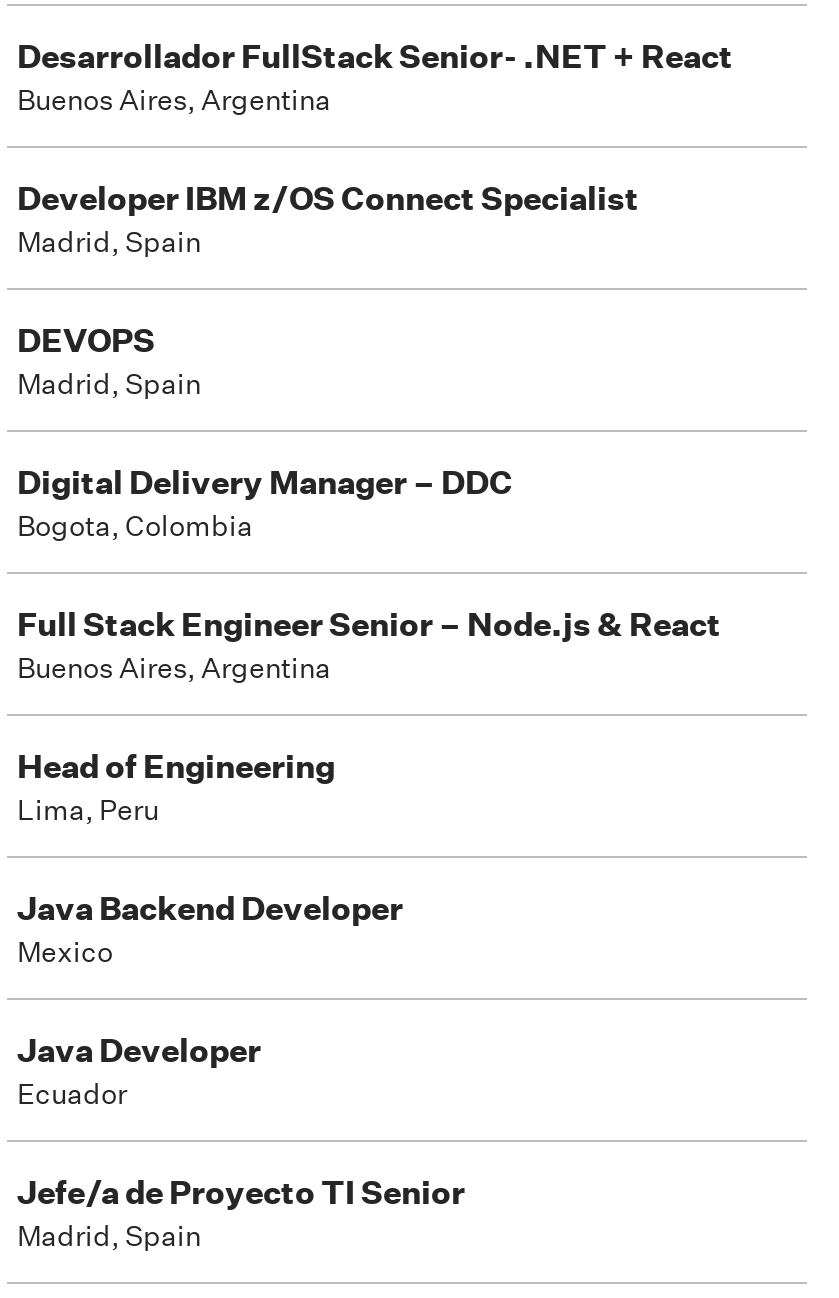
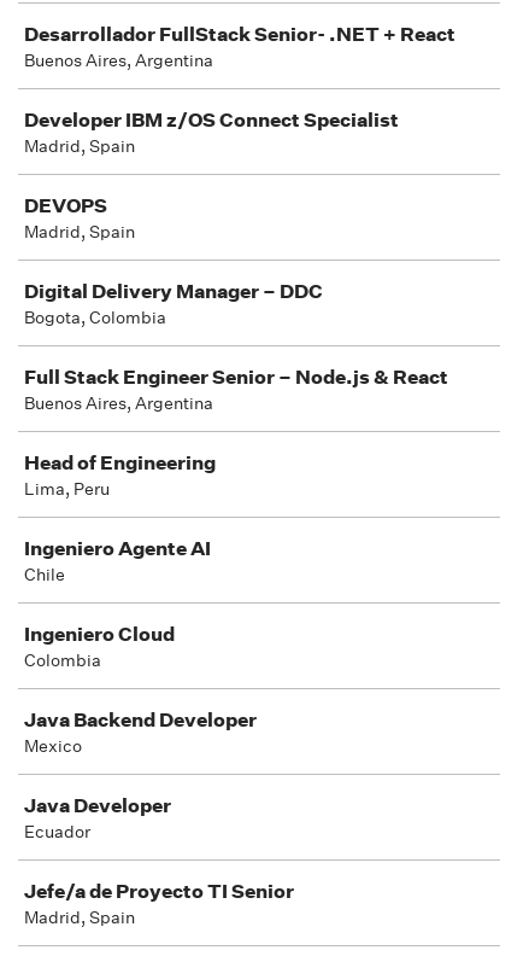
none -> [24,536,211,671] Ingeniero Agente AI | Chile | Ingeniero Cloud | Colombia

